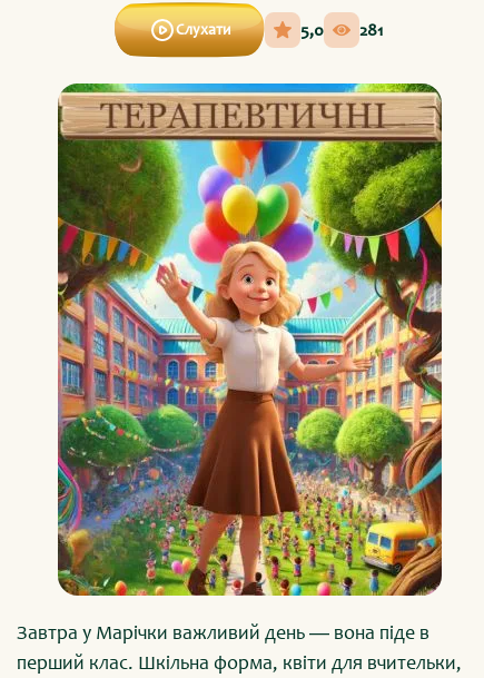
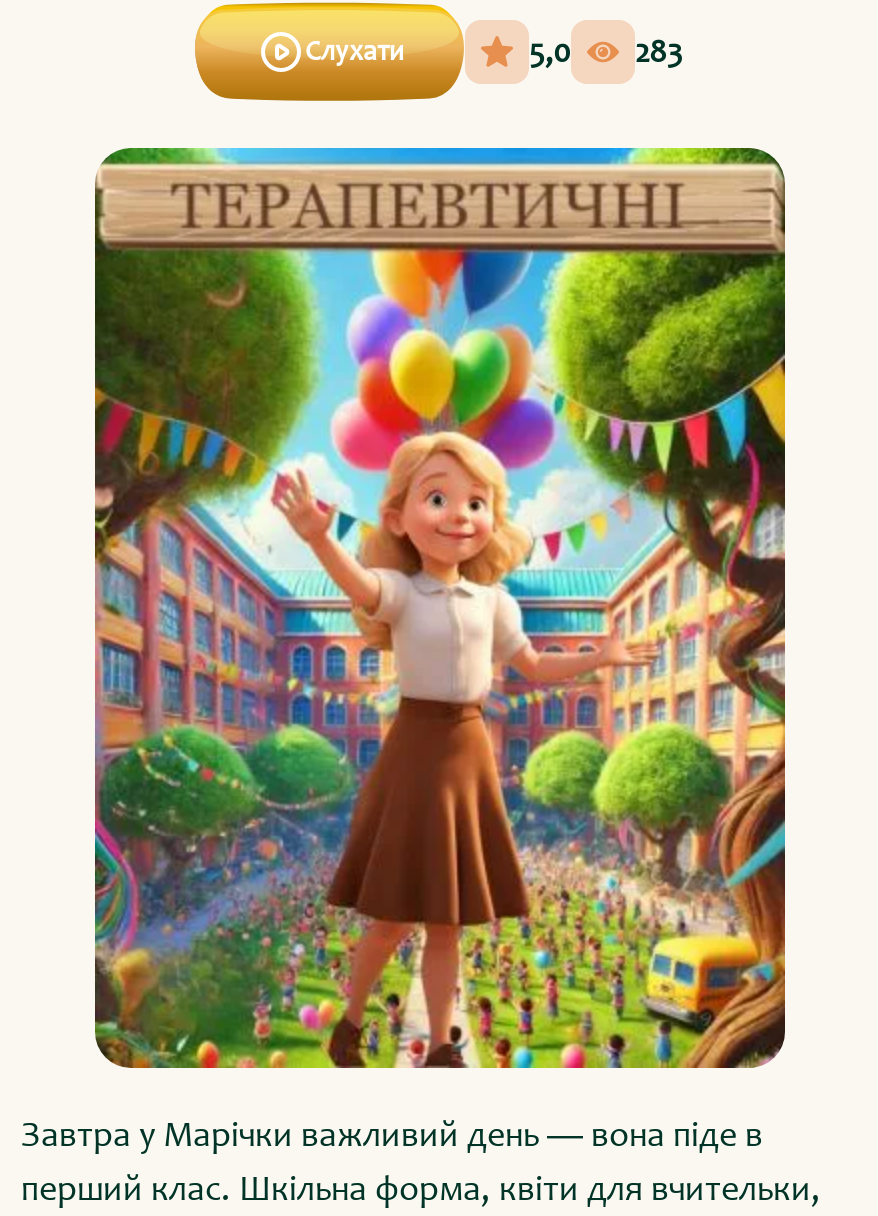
[300,19,384,40] 5,0 281 -> [529,32,683,70] 5,0 283

